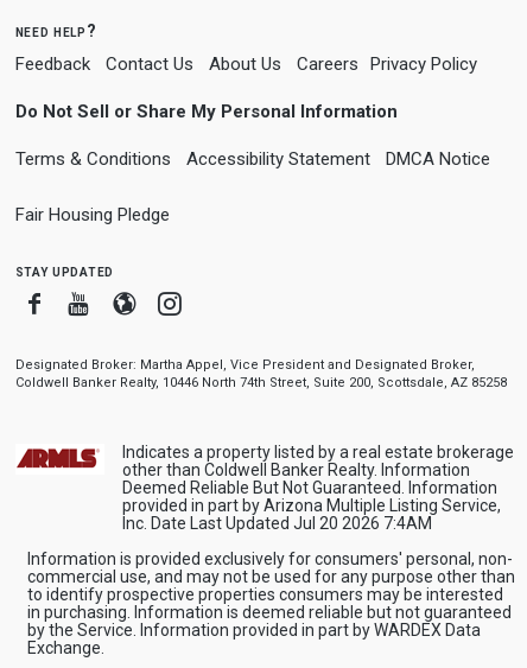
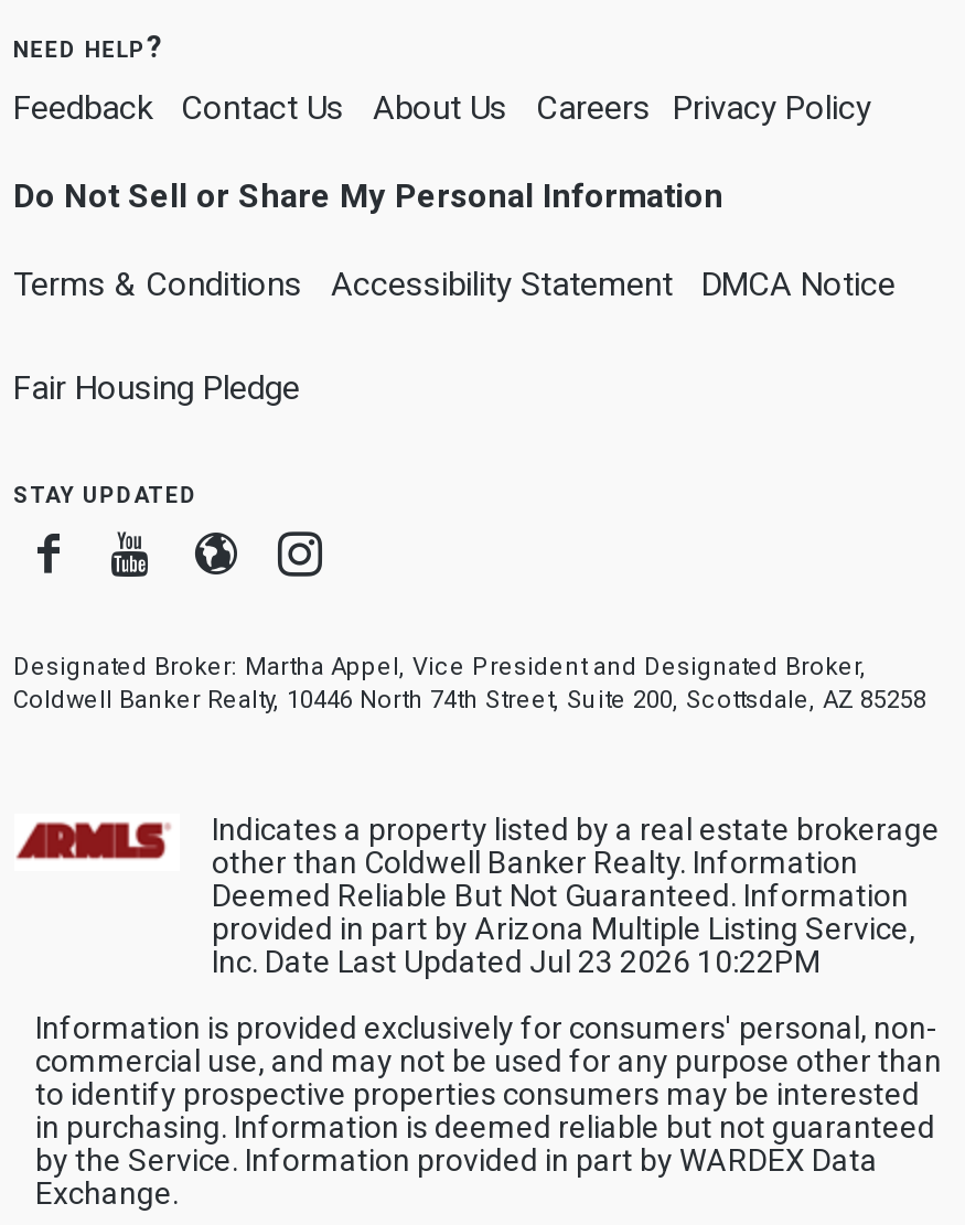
[122,513,431,532] Inc. Date Last Updated Jul 20 2026 7:4AM -> [212,943,821,978] Inc. Date Last Updated Jul 23 2026 10:22PM

